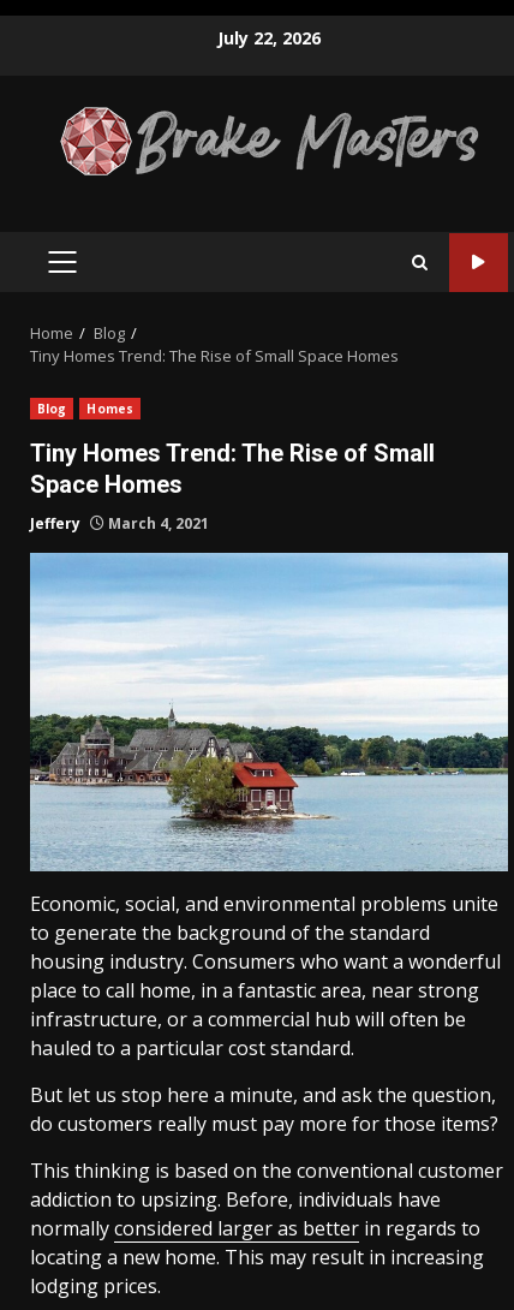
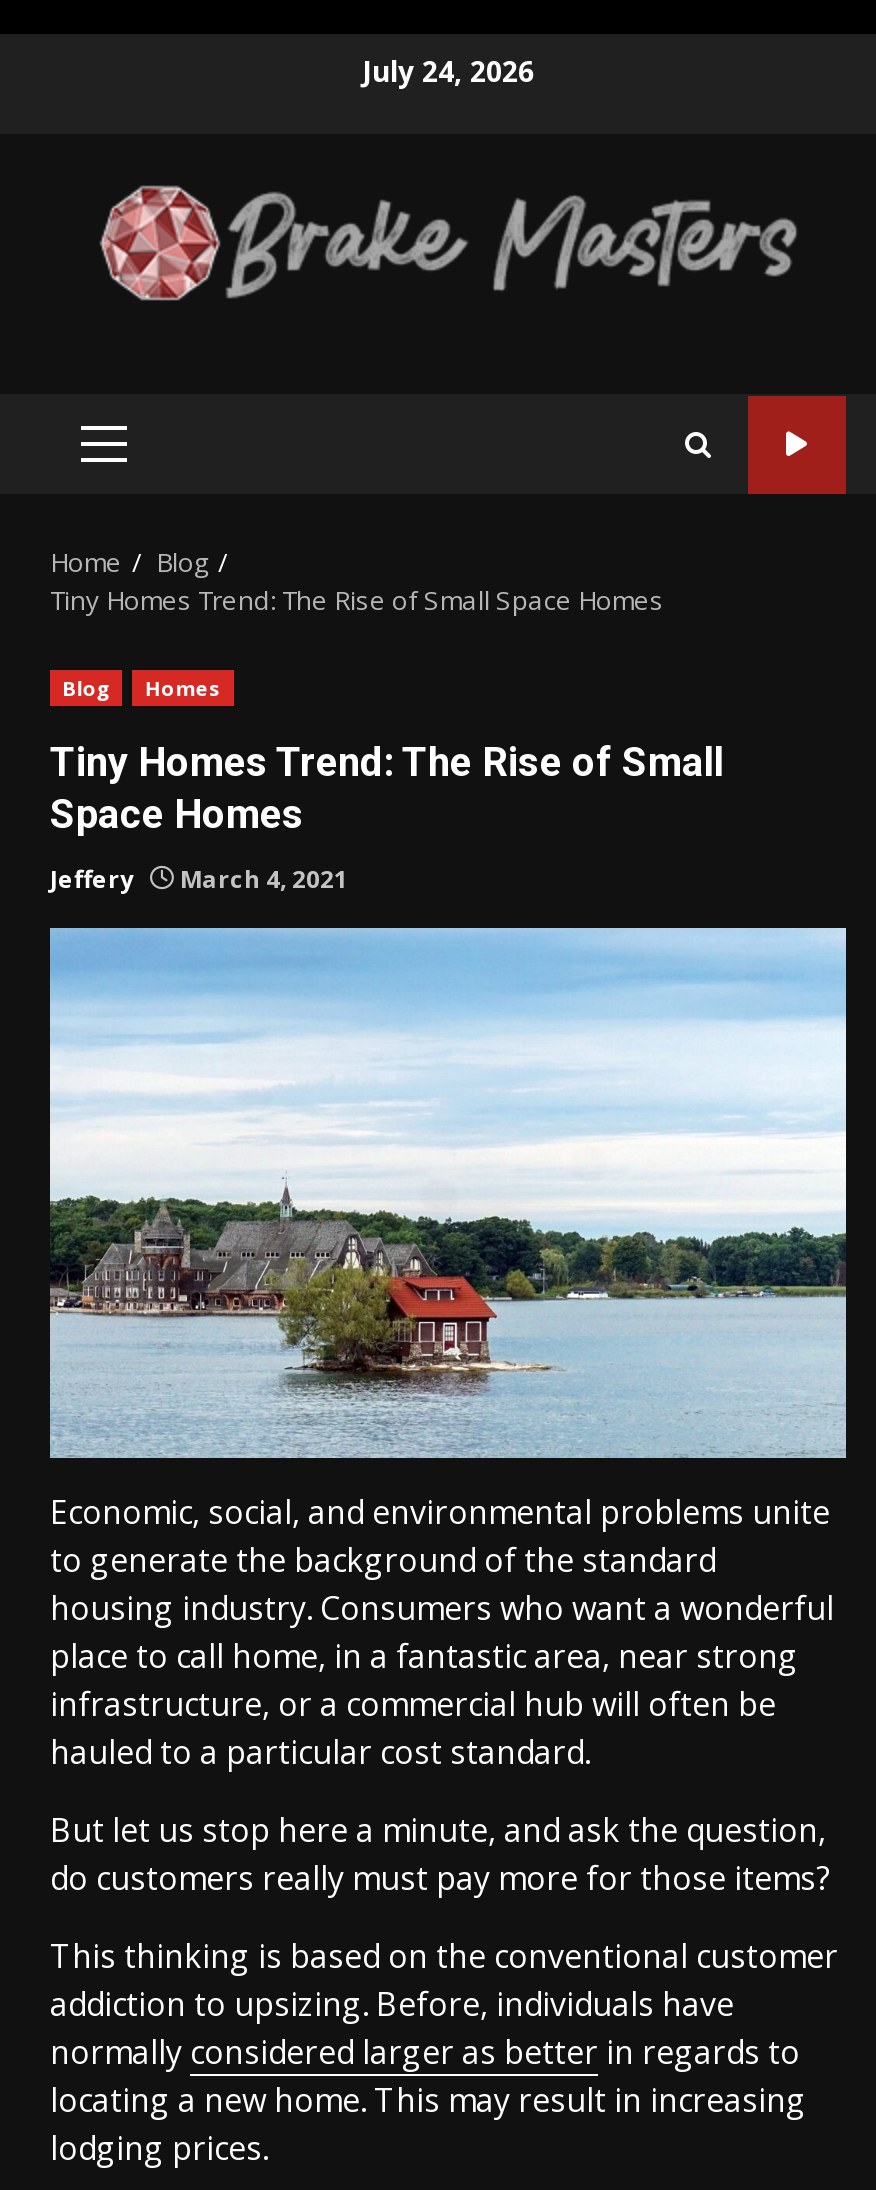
[217,26,321,49] July 22, 2026 -> [362,51,534,89] July 24, 2026

